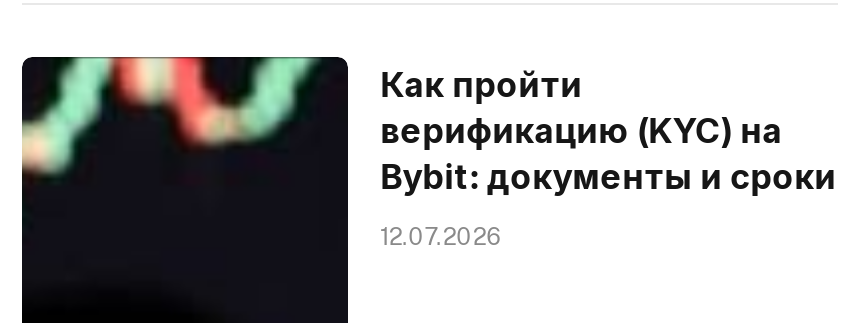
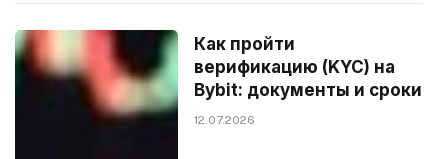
[20,54,350,234] [image] -> [14,29,179,120] [image]

